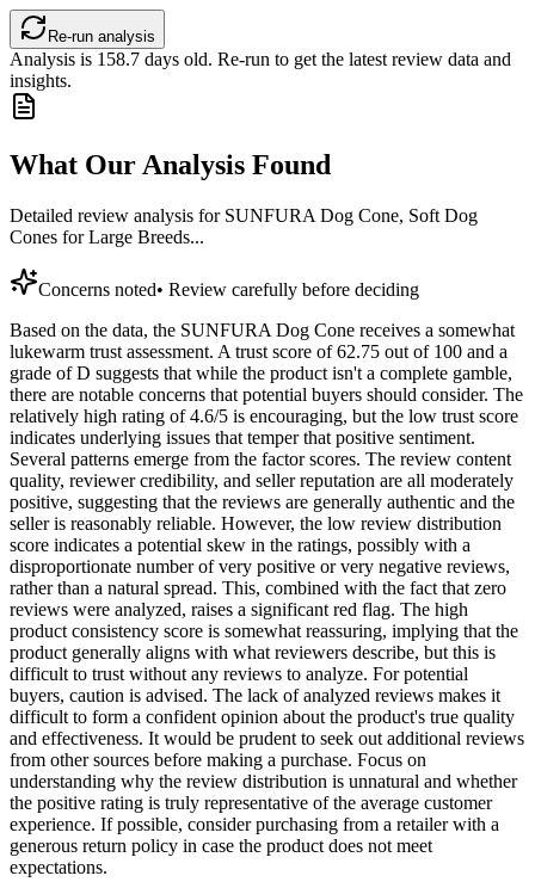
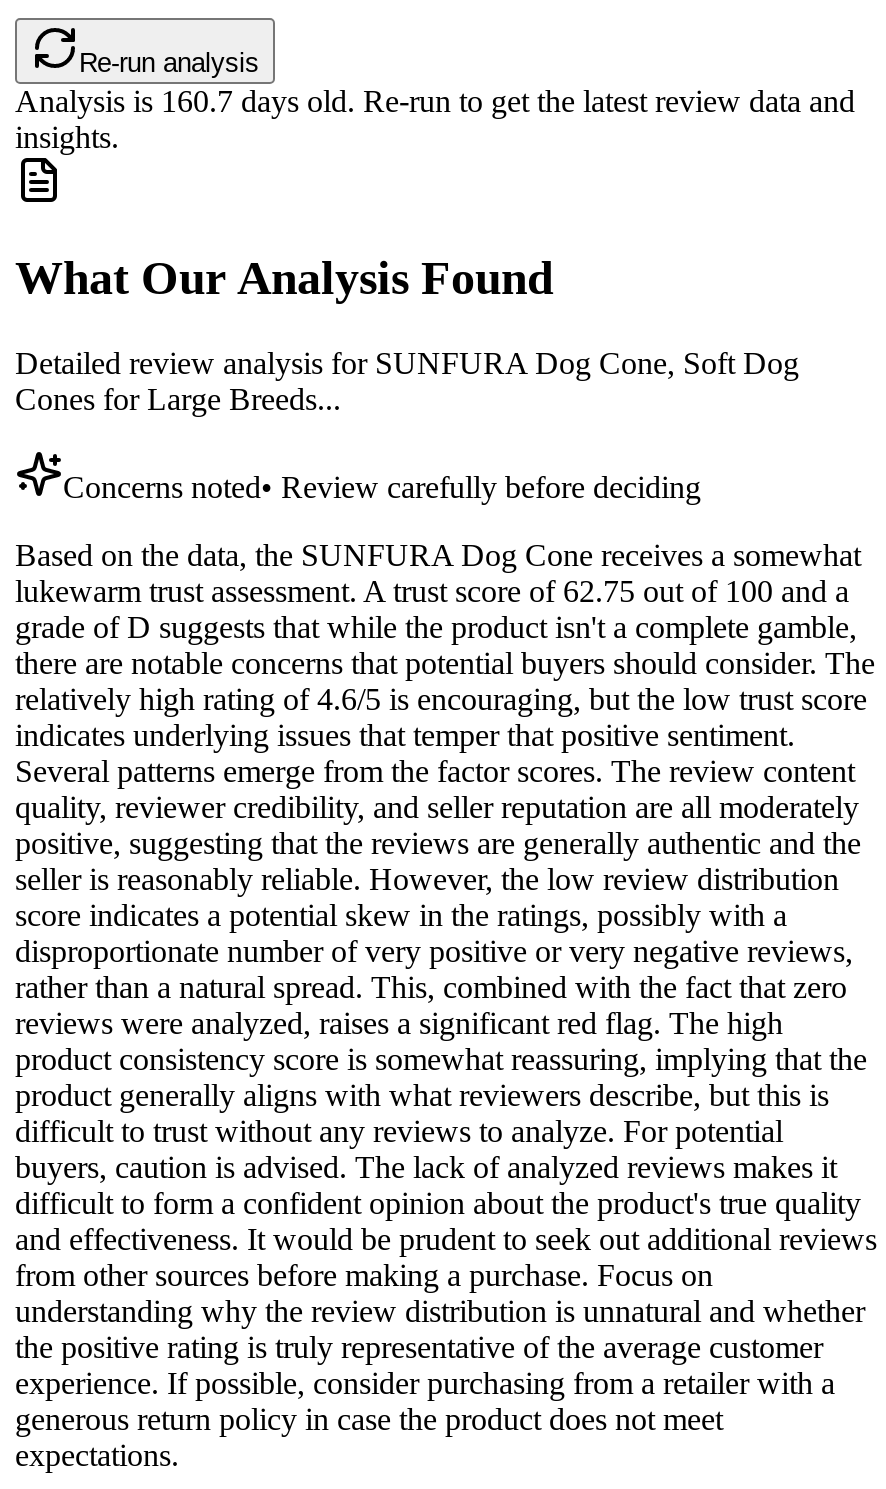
[10,49,511,70] Analysis is158.7days old. Re-run to get the latest review data and -> [15,85,855,119] Analysis is160.7days old. Re-run to get the latest review data and

